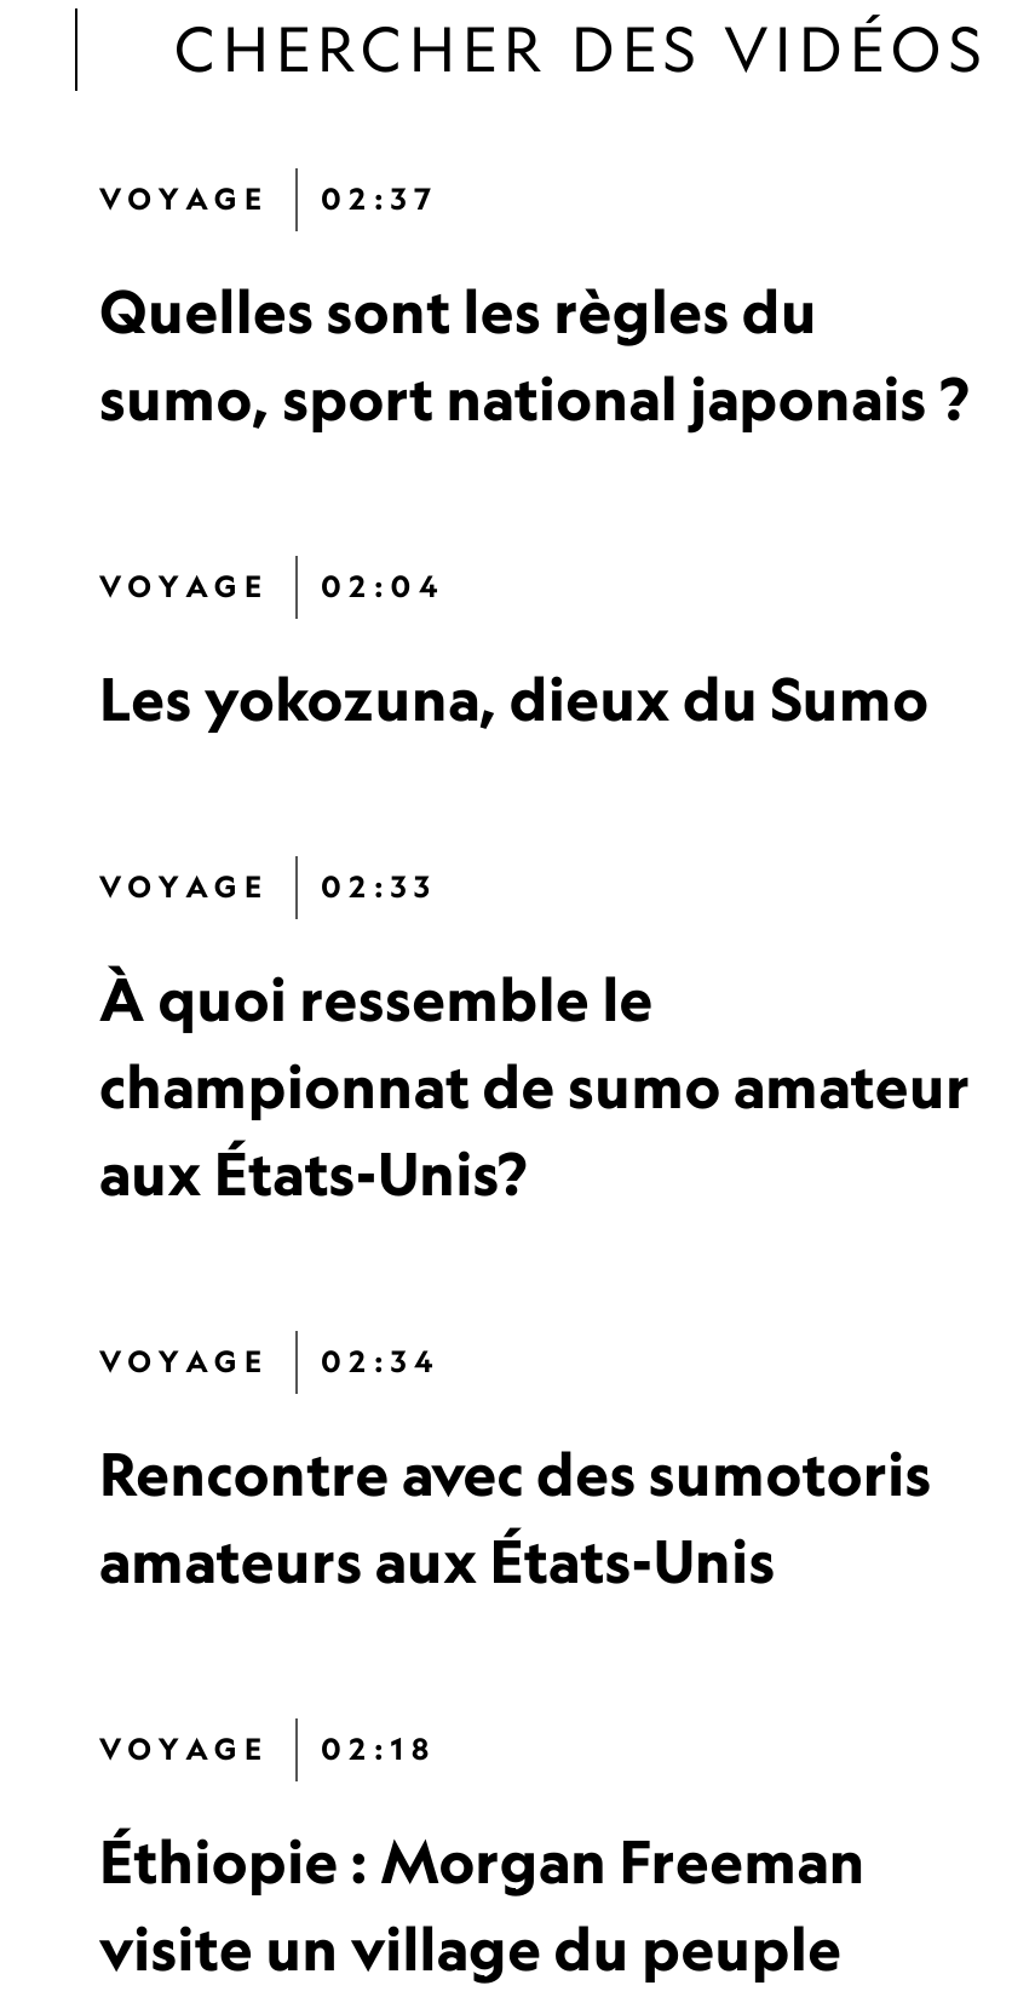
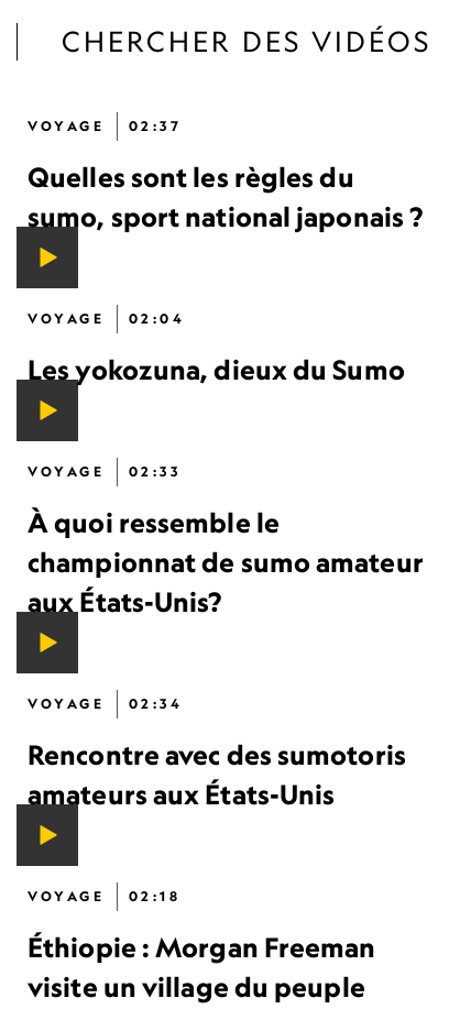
none -> [15,226,79,289] [image]
none -> [15,379,79,442] [image]
none -> [15,611,79,675] [image]
none -> [15,803,79,867] [image]

